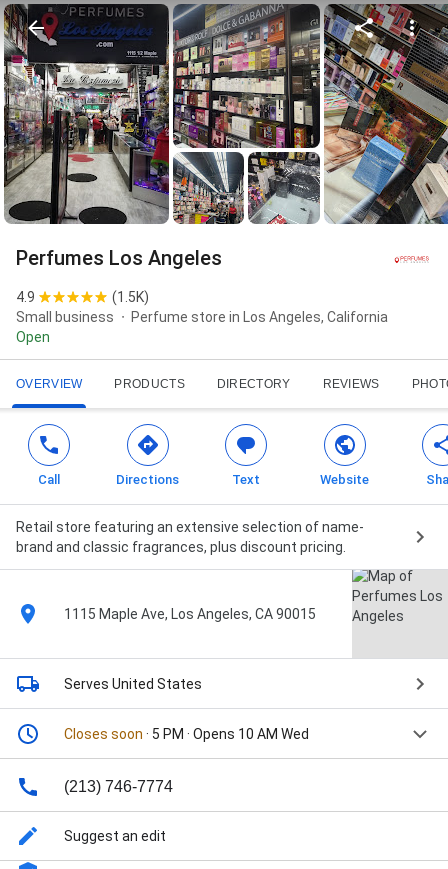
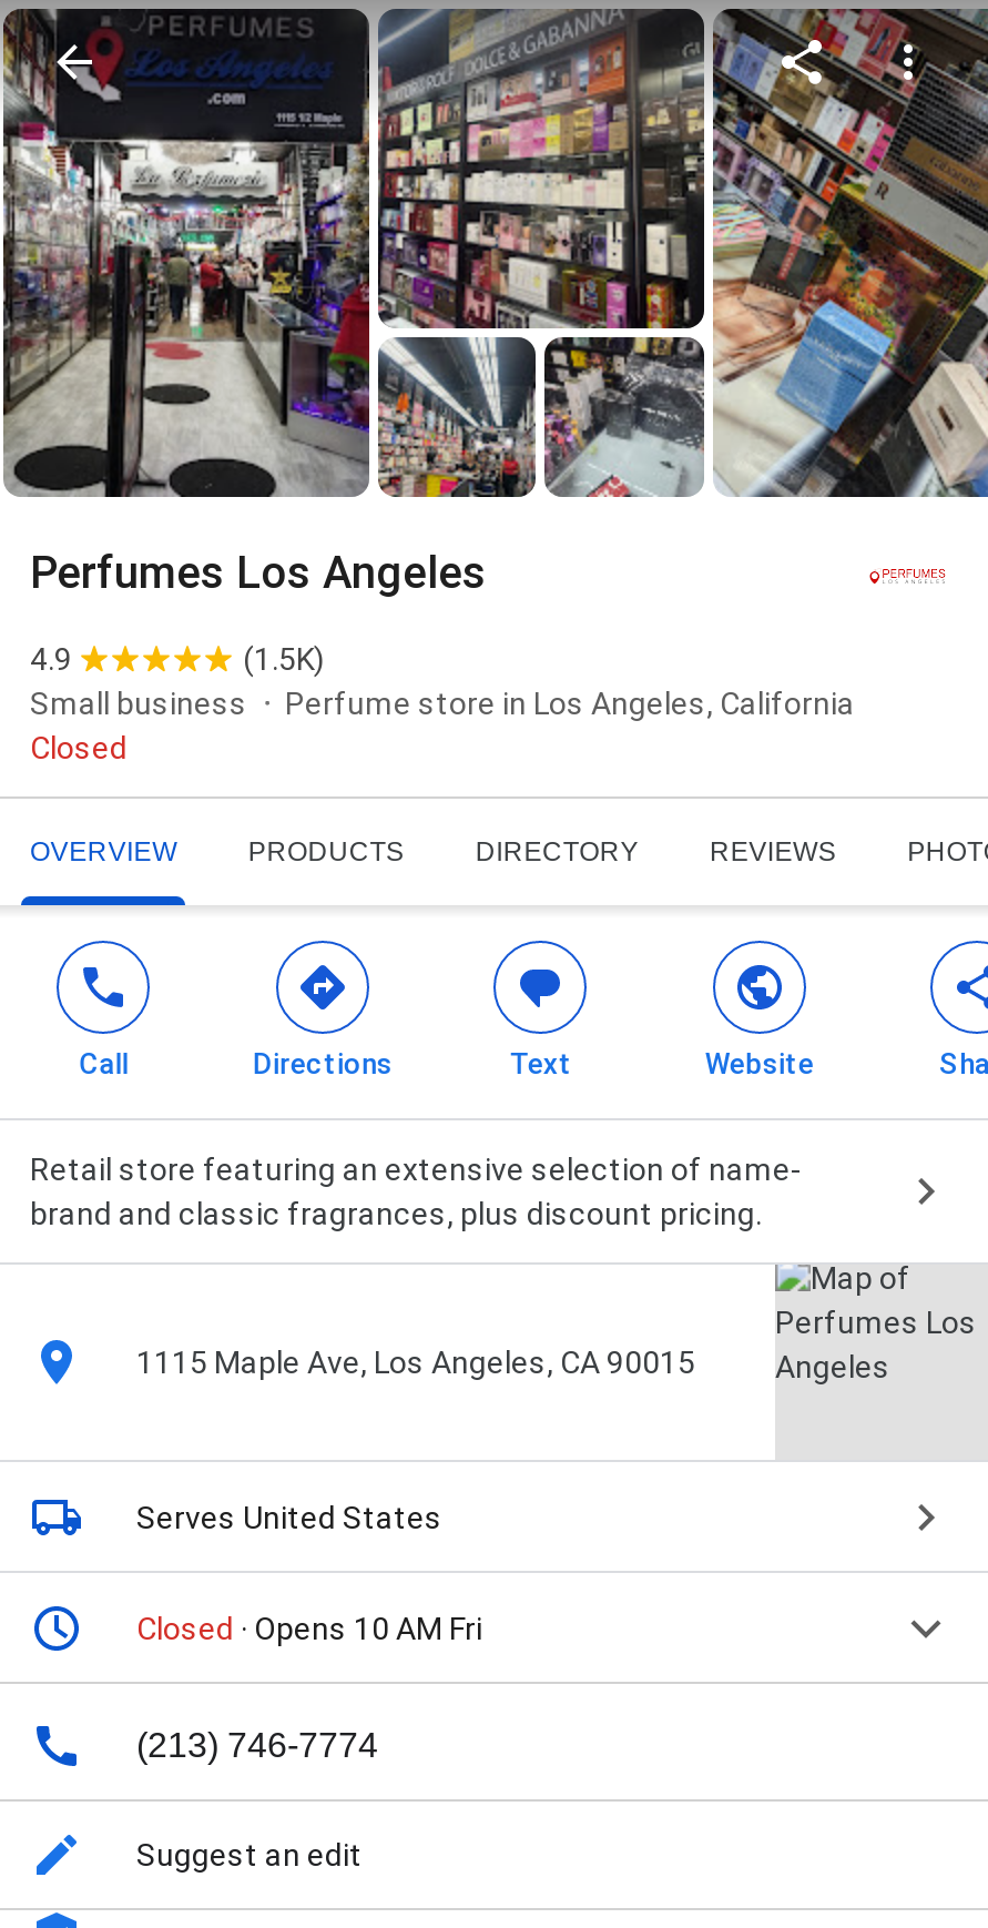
[16,329,50,345] Open -> [30,730,128,766] Closed
[64,726,309,742] Closes soon · 5 PM · Opens 10 AM Wed -> [136,1611,482,1647] Closed · Opens 10 AM Fri

